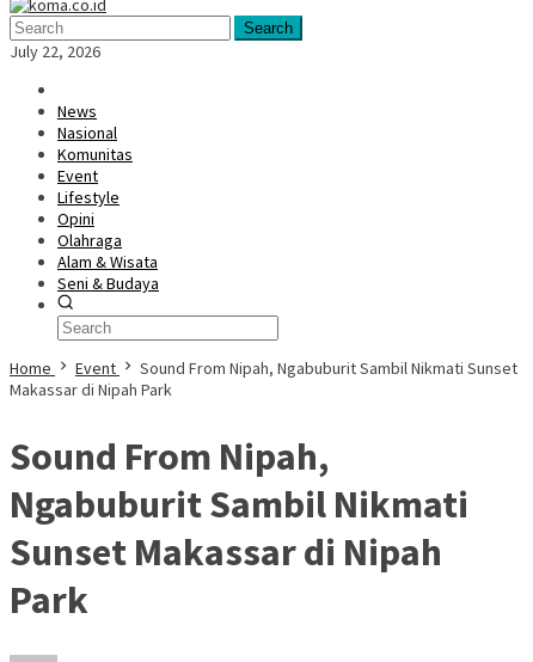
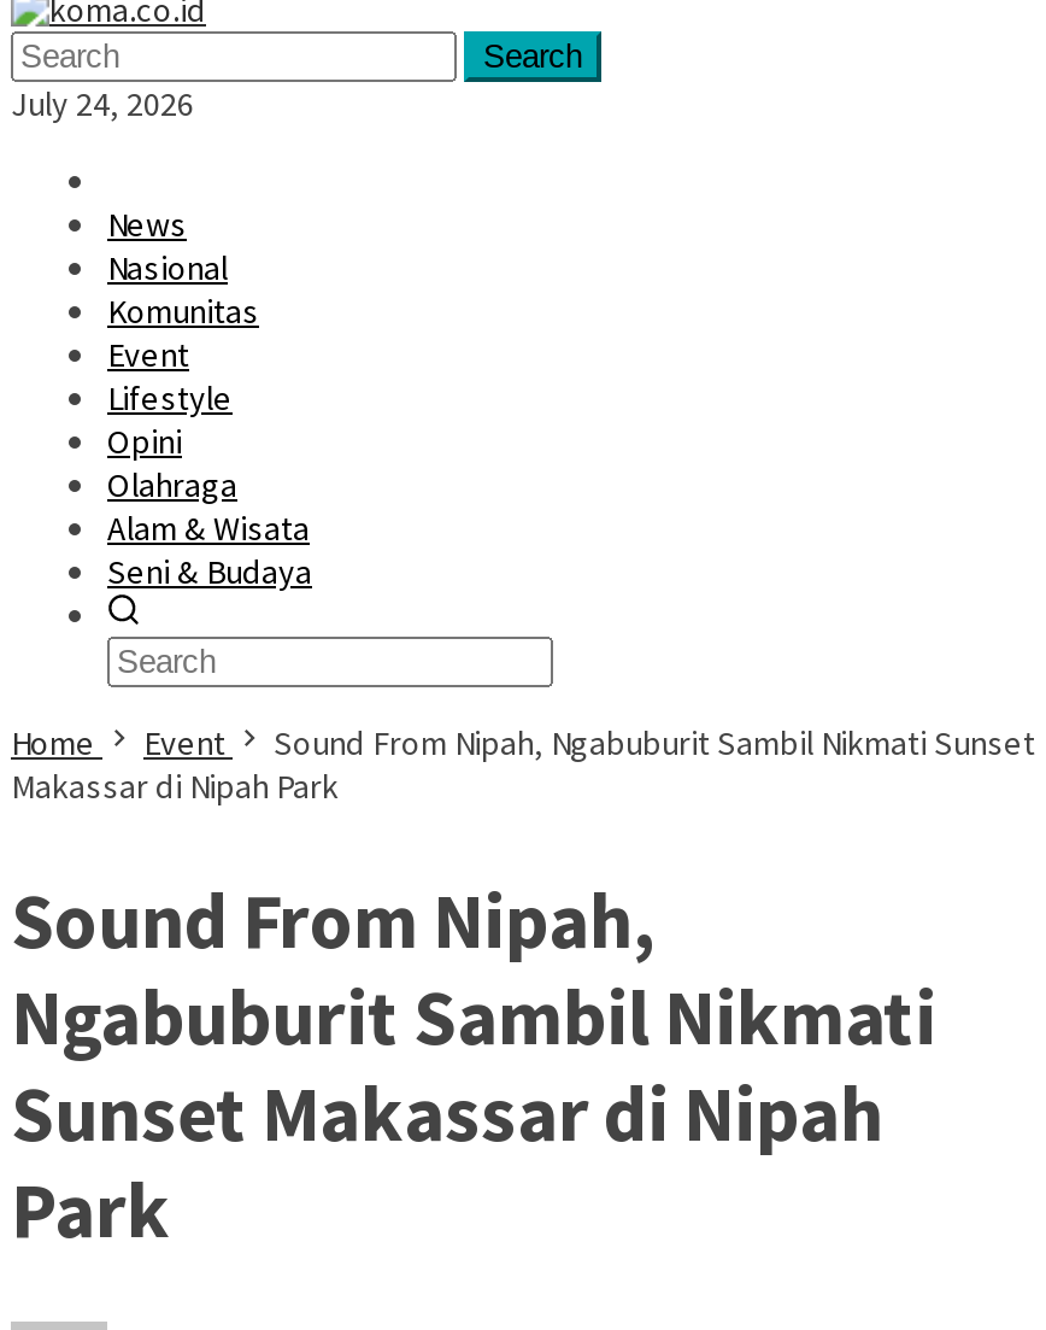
[10,41,100,62] July 22, 2026 -> [11,82,194,125] July 24, 2026

